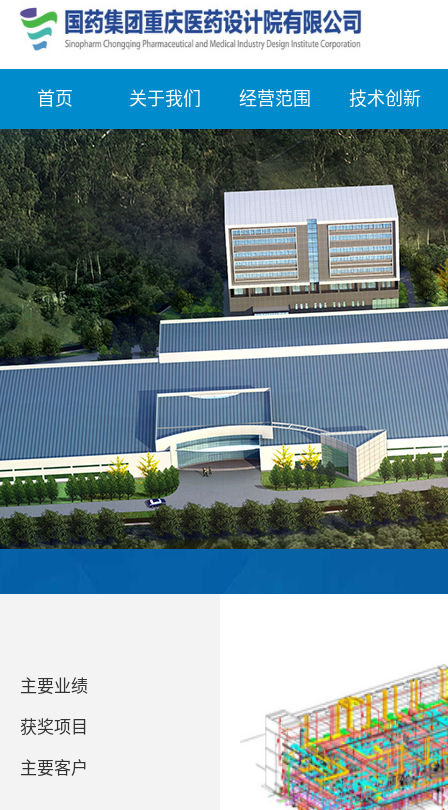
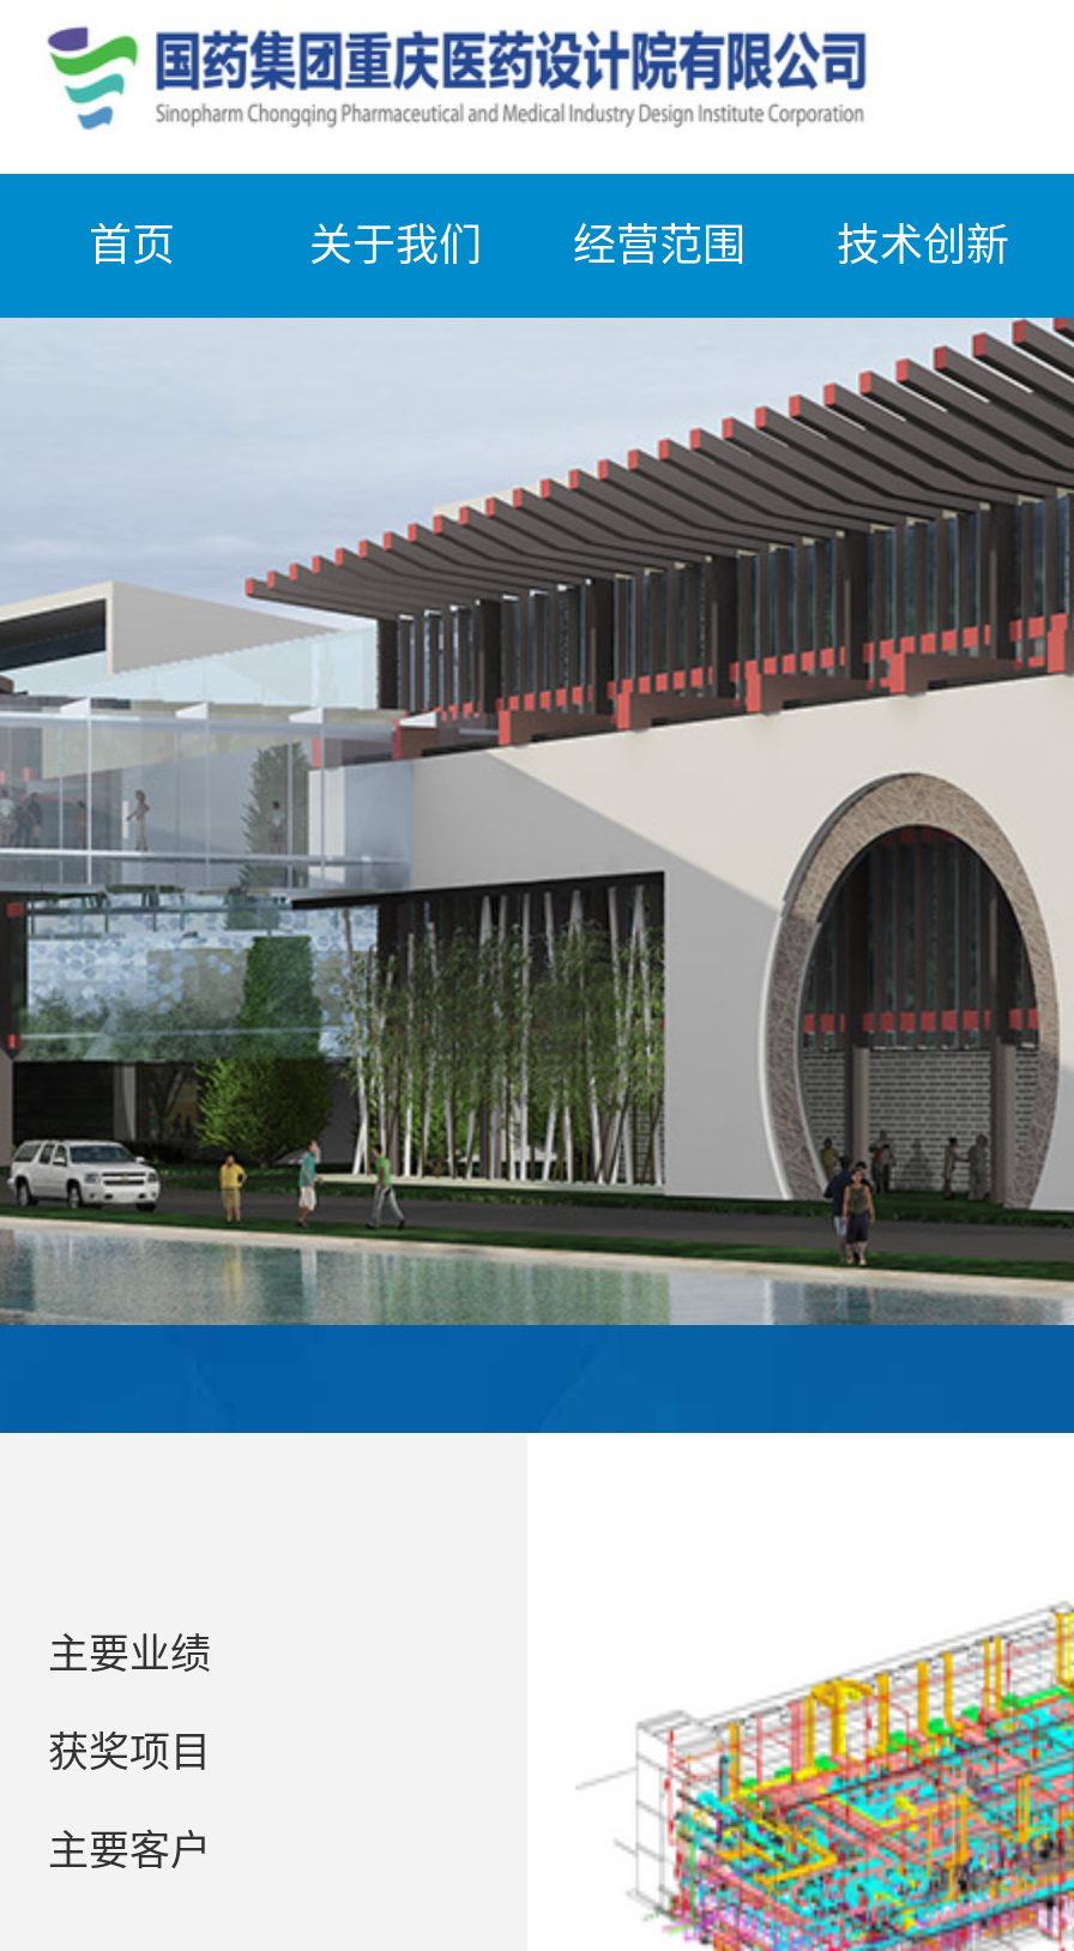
[3,128,445,550] [image] -> [7,315,1067,1327] [image]

